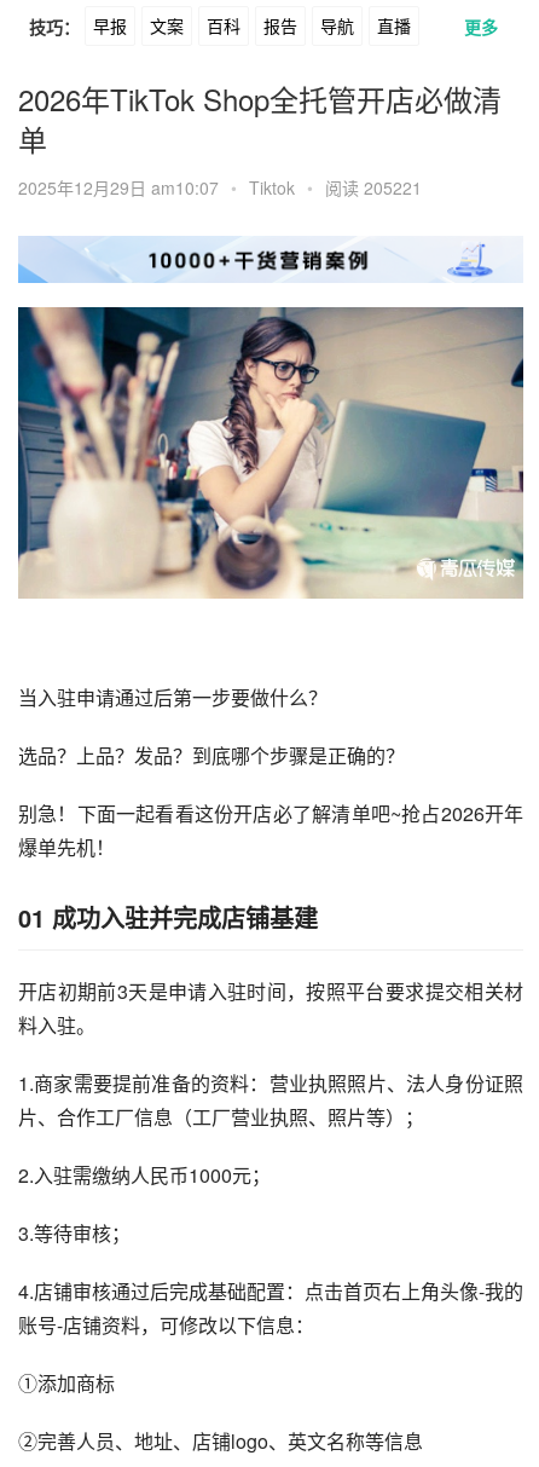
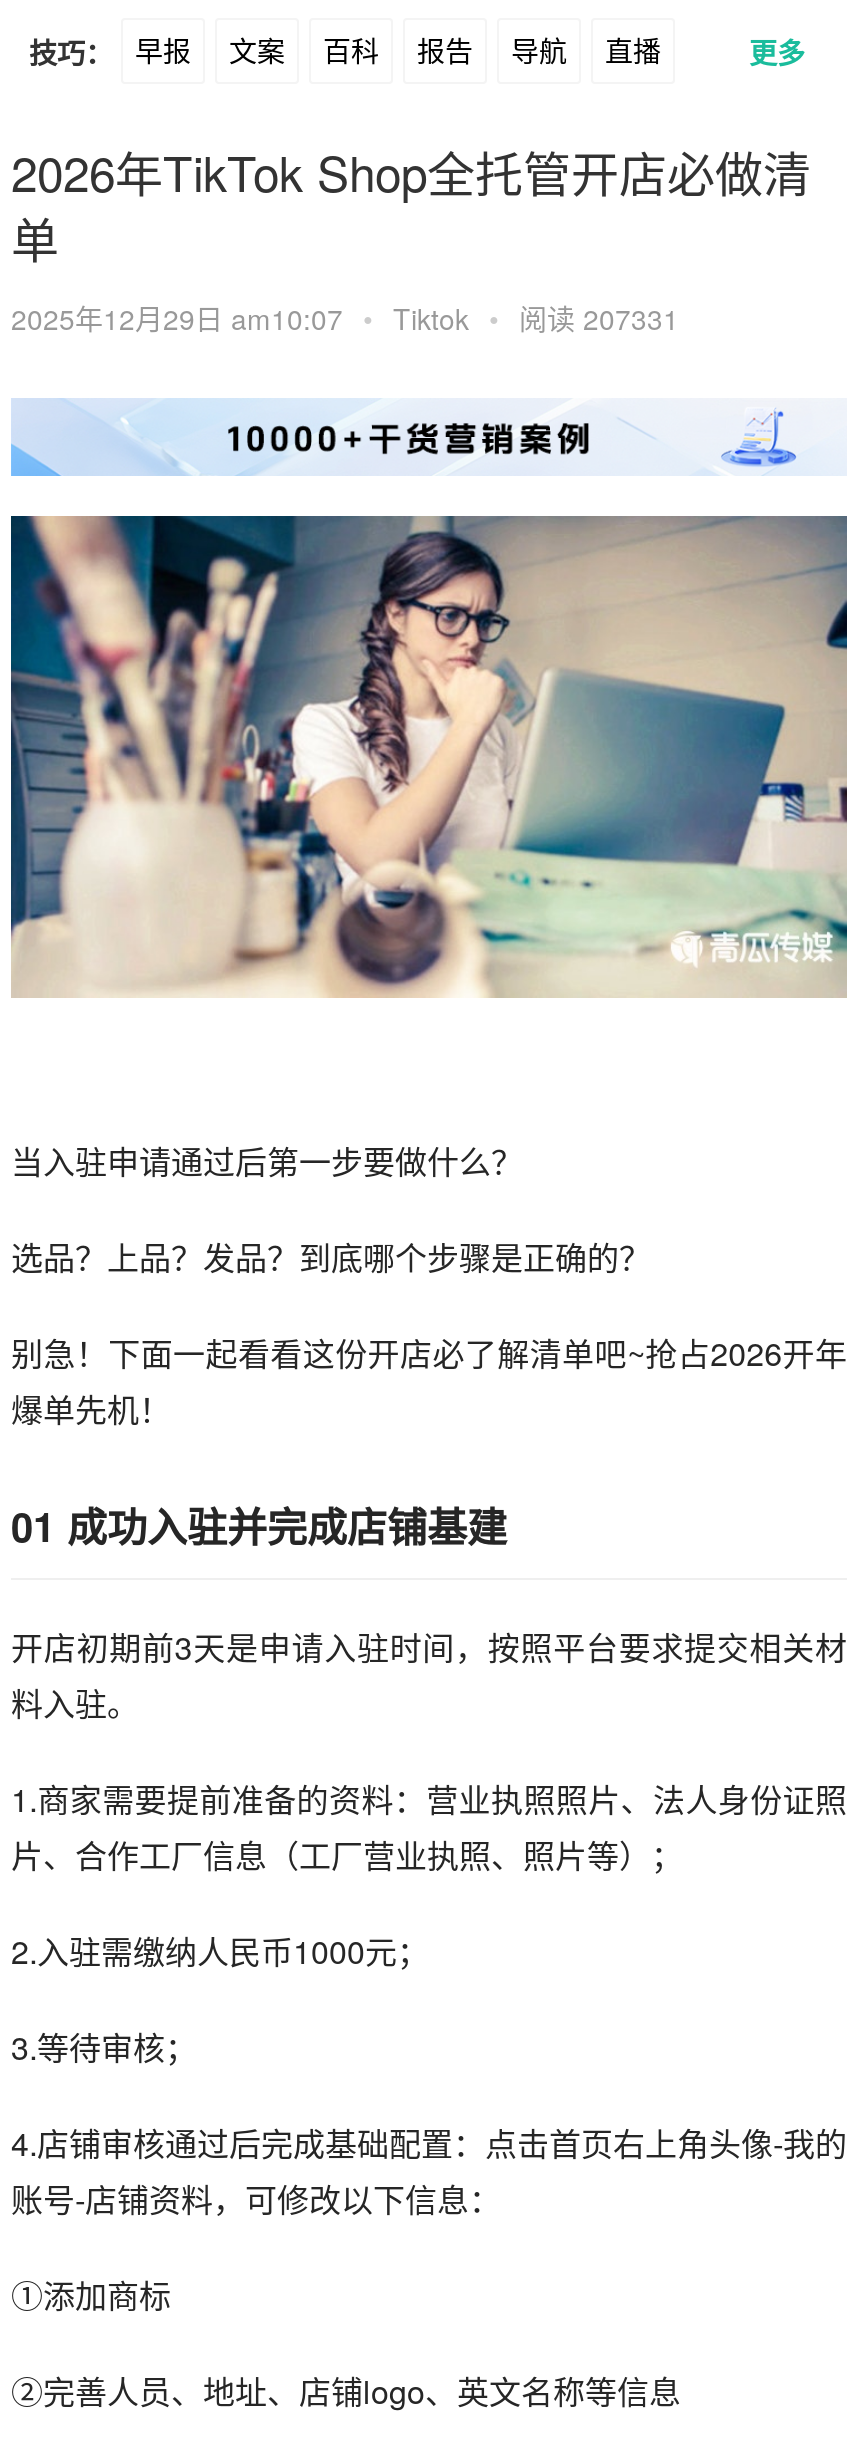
[18,175,422,200] 2025年12月29日 am10:07 • Tiktok • 阅读 205221 -> [11,298,679,338] 2025年12月29日 am10:07 • Tiktok • 阅读 207331

